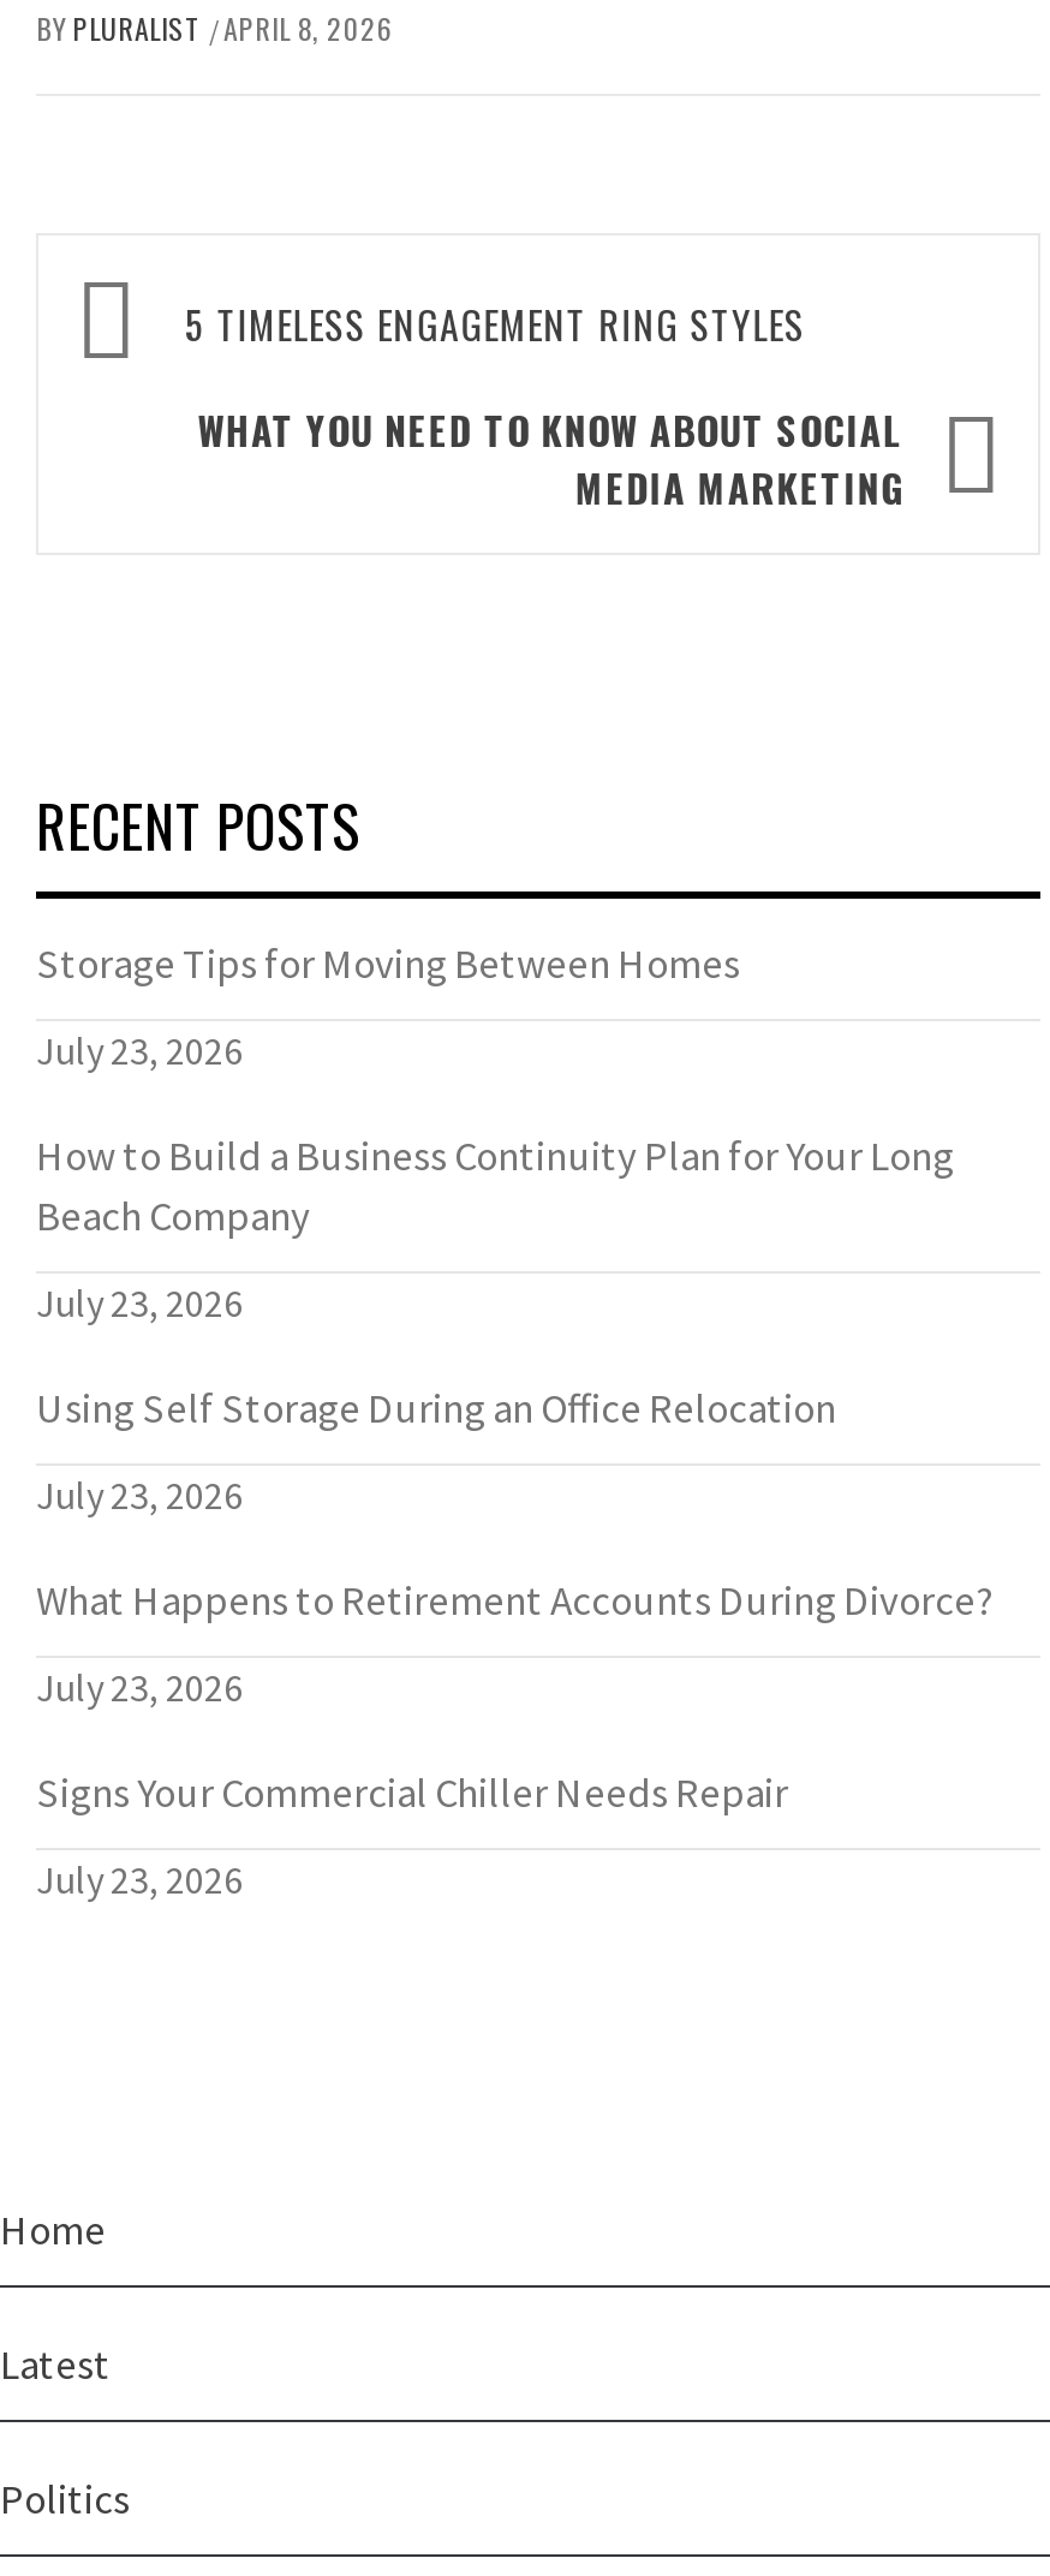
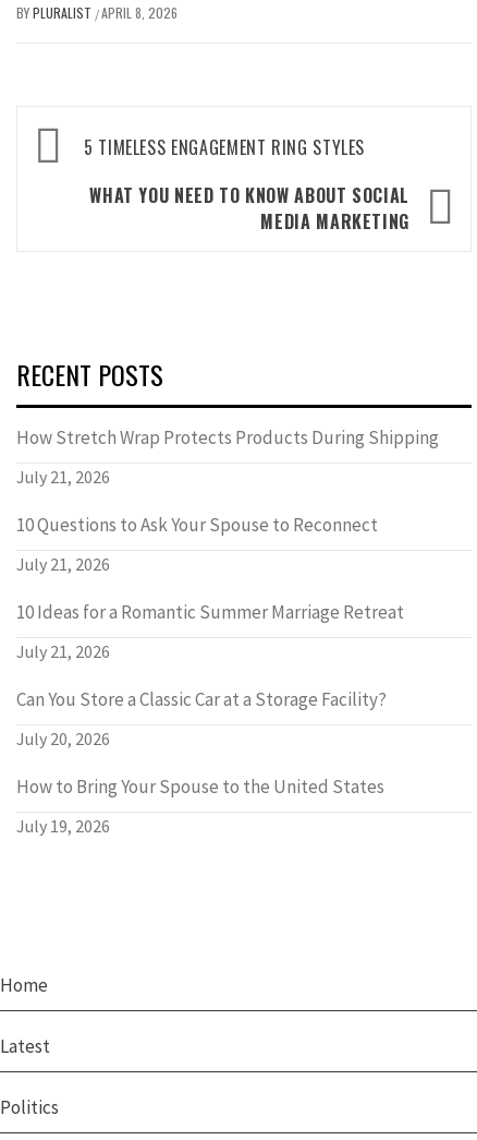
[36,937,740,990] Storage Tips for Moving Between Homes -> [16,425,439,449] How Stretch Wrap Protects Products During Shipping
[36,1026,243,1074] July 23, 2026 -> [16,466,110,488] July 21, 2026
[36,1129,954,1242] How to Build a Business Continuity Plan for Your Long | Beach Company -> [16,513,378,537] 10 Questions to Ask Your Spouse to Reconnect
[36,1278,243,1326] July 23, 2026 -> [16,553,110,575] July 21, 2026
[36,1381,836,1434] Using Self Storage During an Office Relocation -> [16,600,404,624] 10 Ideas for a Romantic Summer Marriage Retreat
[36,1470,243,1518] July 23, 2026 -> [16,640,110,662] July 21, 2026
[36,1574,995,1627] What Happens to Retirement Accounts During Divorce? -> [16,687,387,711] Can You Store a Classic Car at a Storage Facility?
[36,1663,243,1711] July 23, 2026 -> [16,728,110,749] July 20, 2026
[36,1766,788,1819] Signs Your Commercial Chiller Needs Repair -> [16,774,384,798] How to Bring Your Spouse to the United States
[36,1855,243,1903] July 23, 2026 -> [16,815,110,837] July 19, 2026

